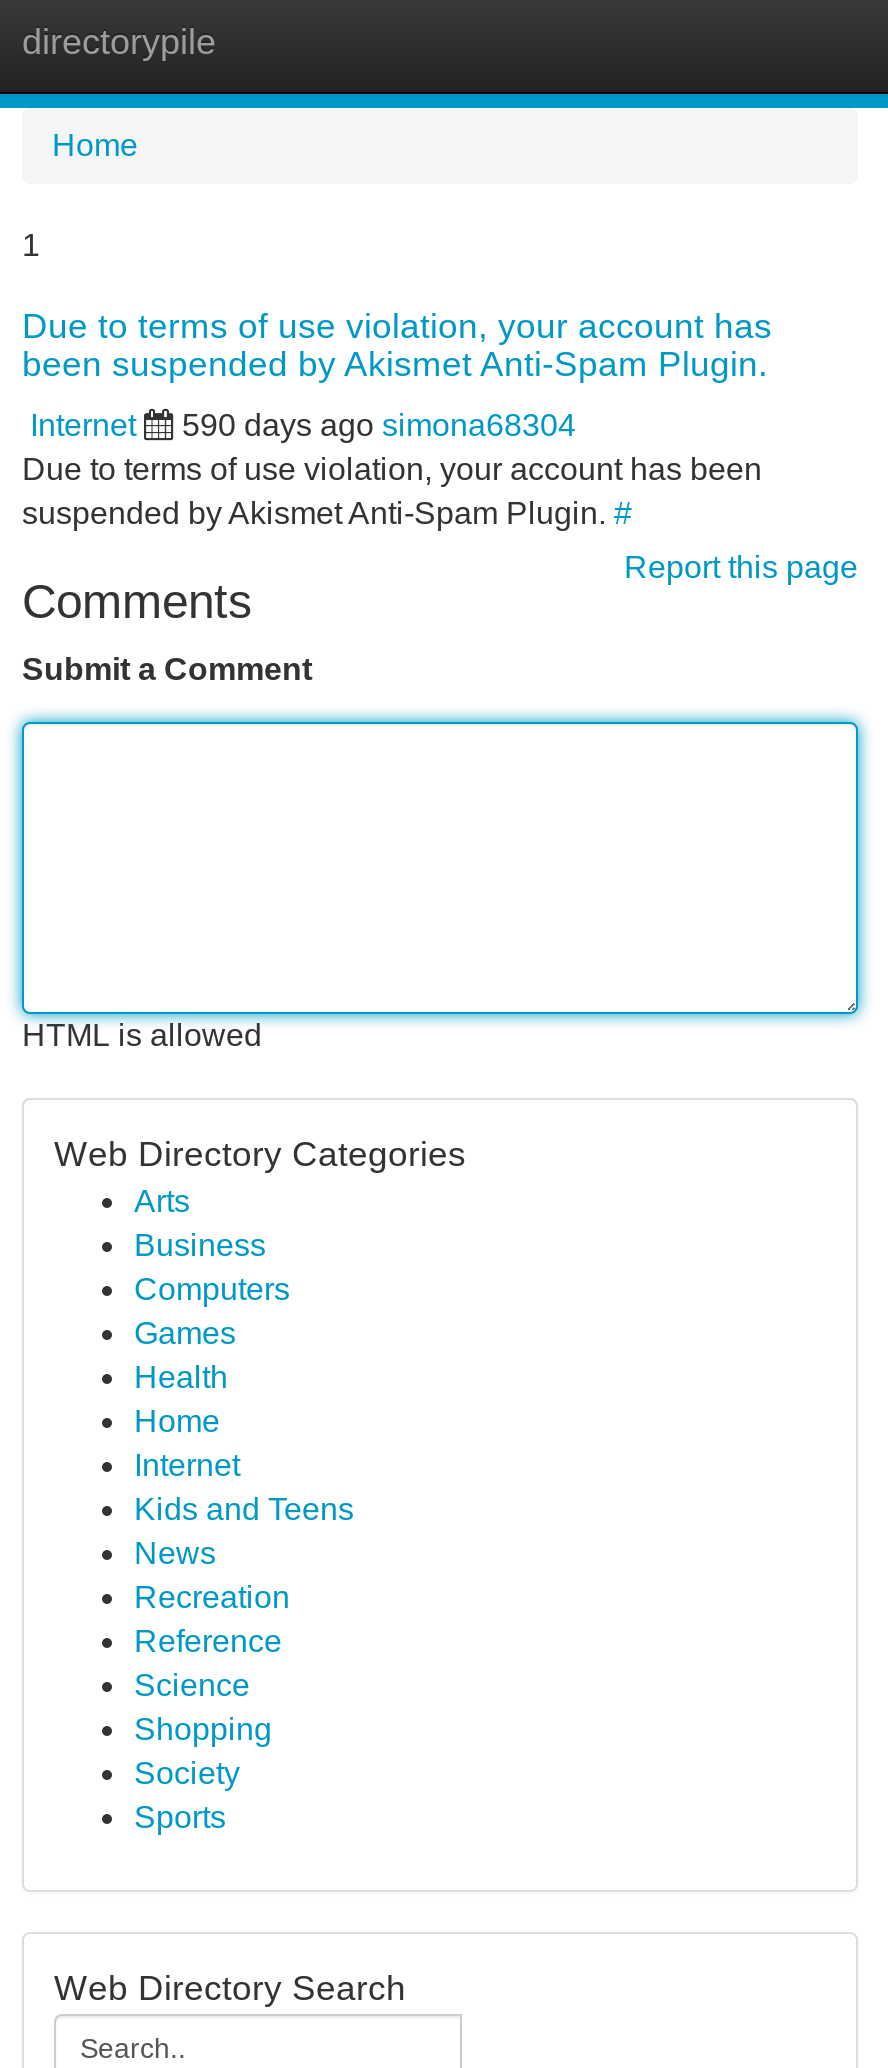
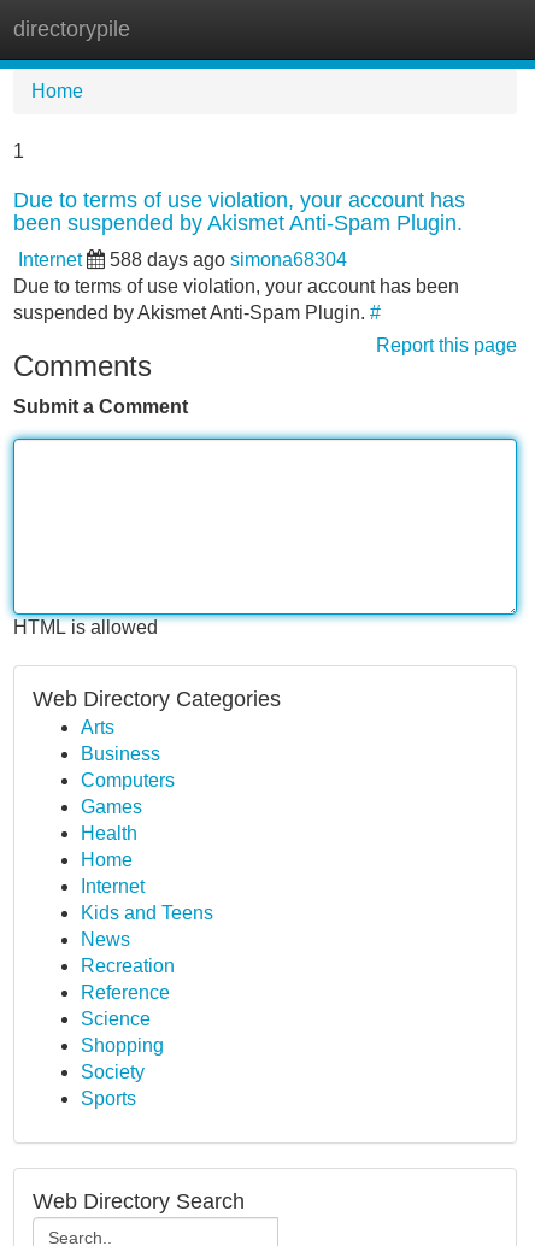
[182,408,576,442] 590 days ago simona68304 -> [110,249,347,270] 588 days ago simona68304

